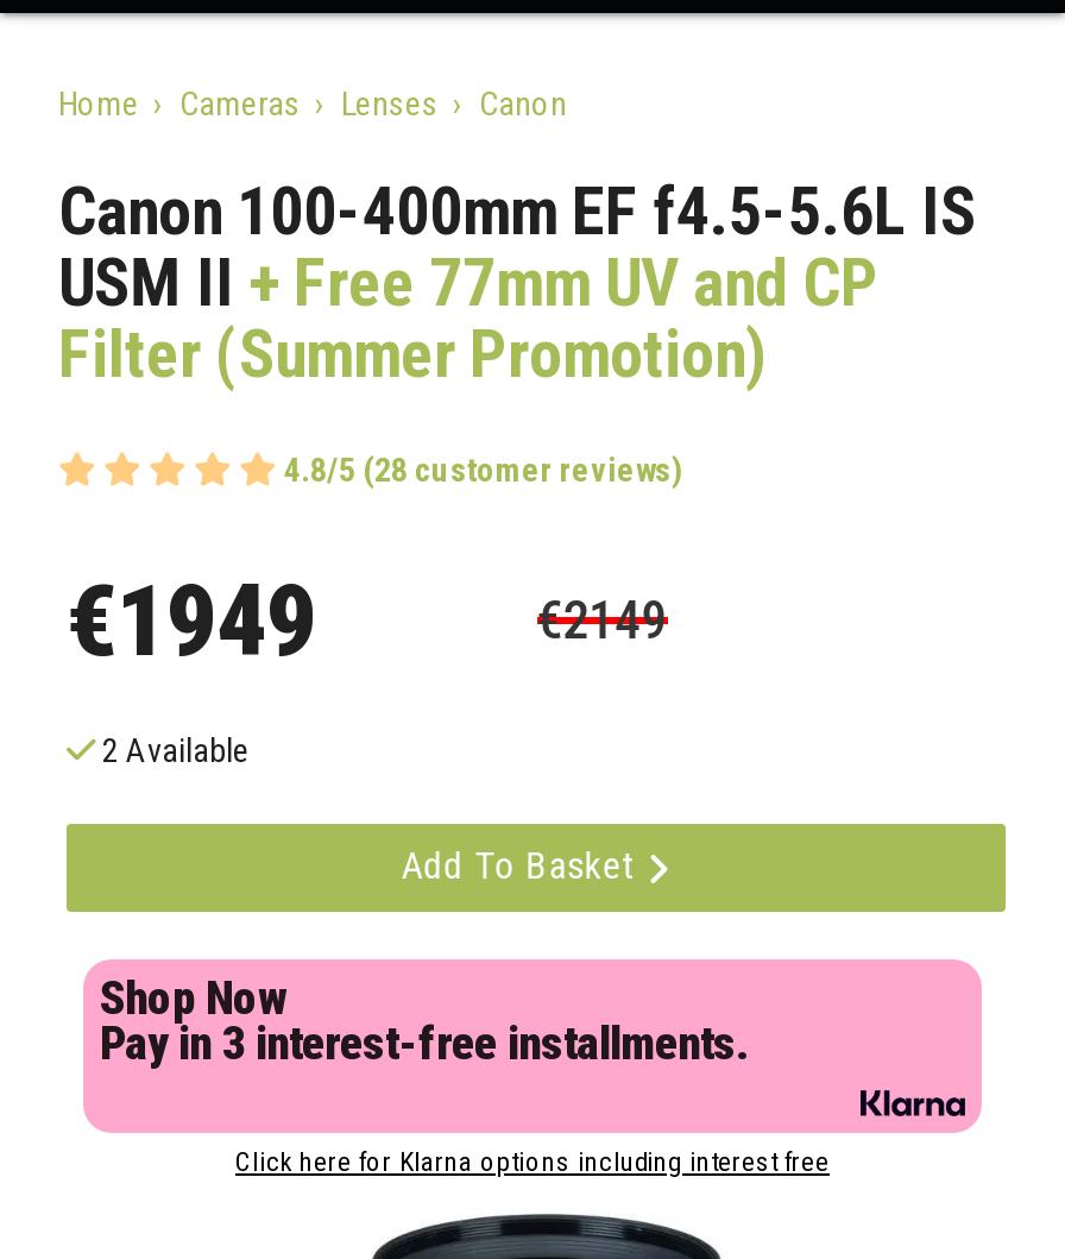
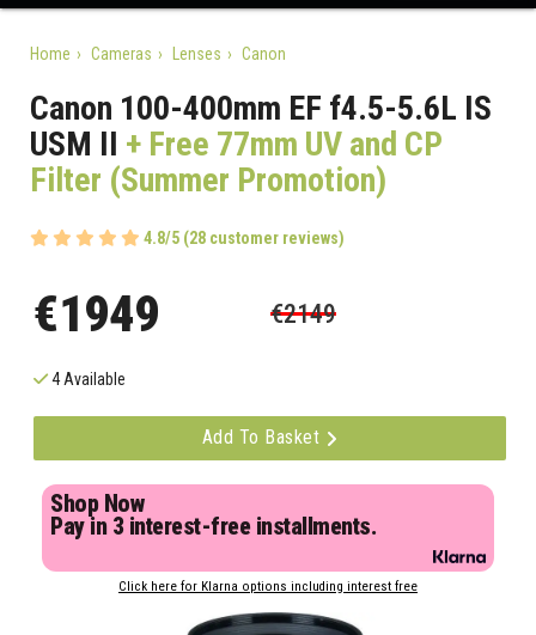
[95,732,250,770] 2 Available -> [48,370,126,389] 4 Available

